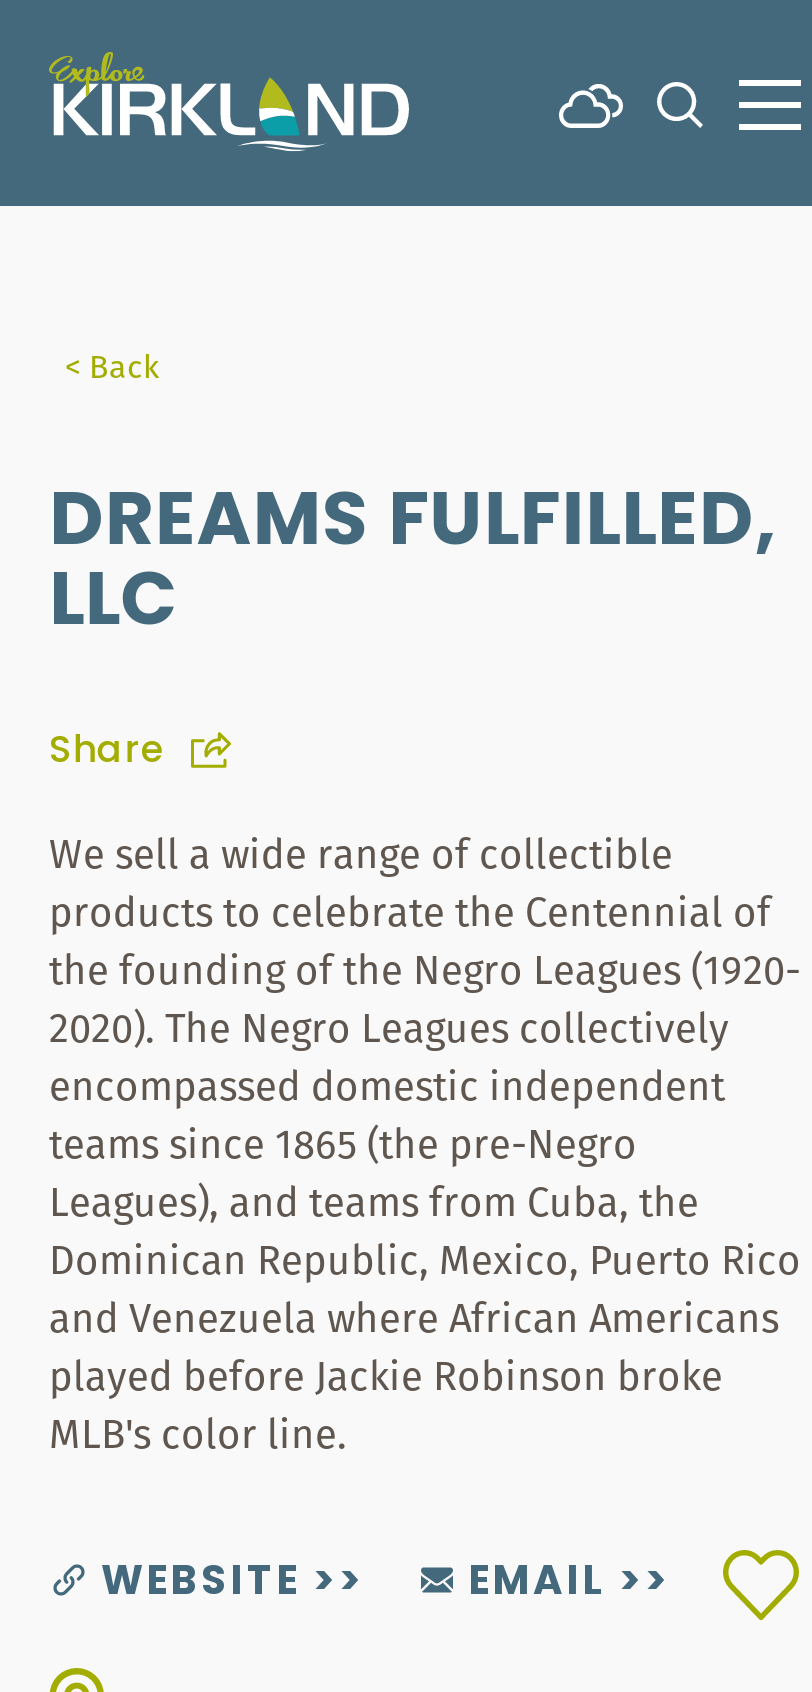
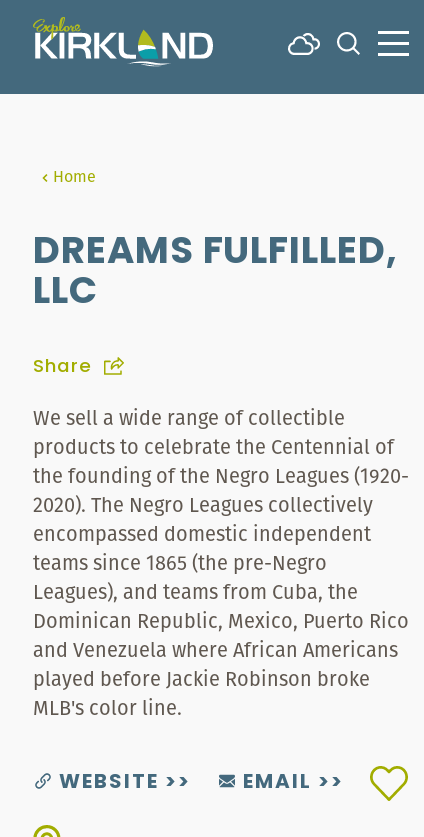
[65,342,159,390] < Back -> [53,164,96,188] Home

